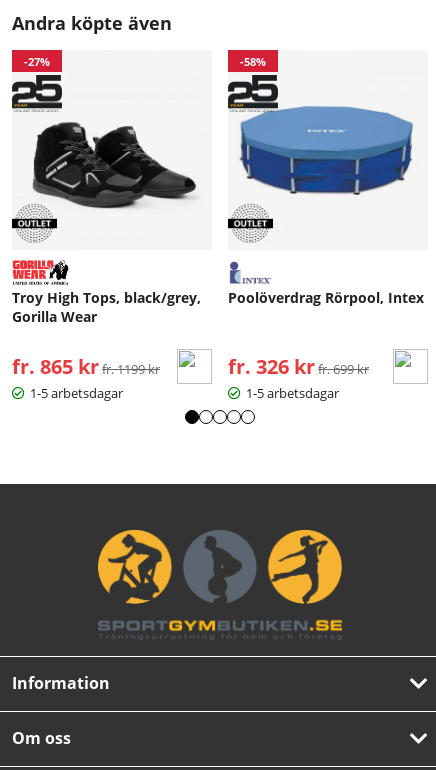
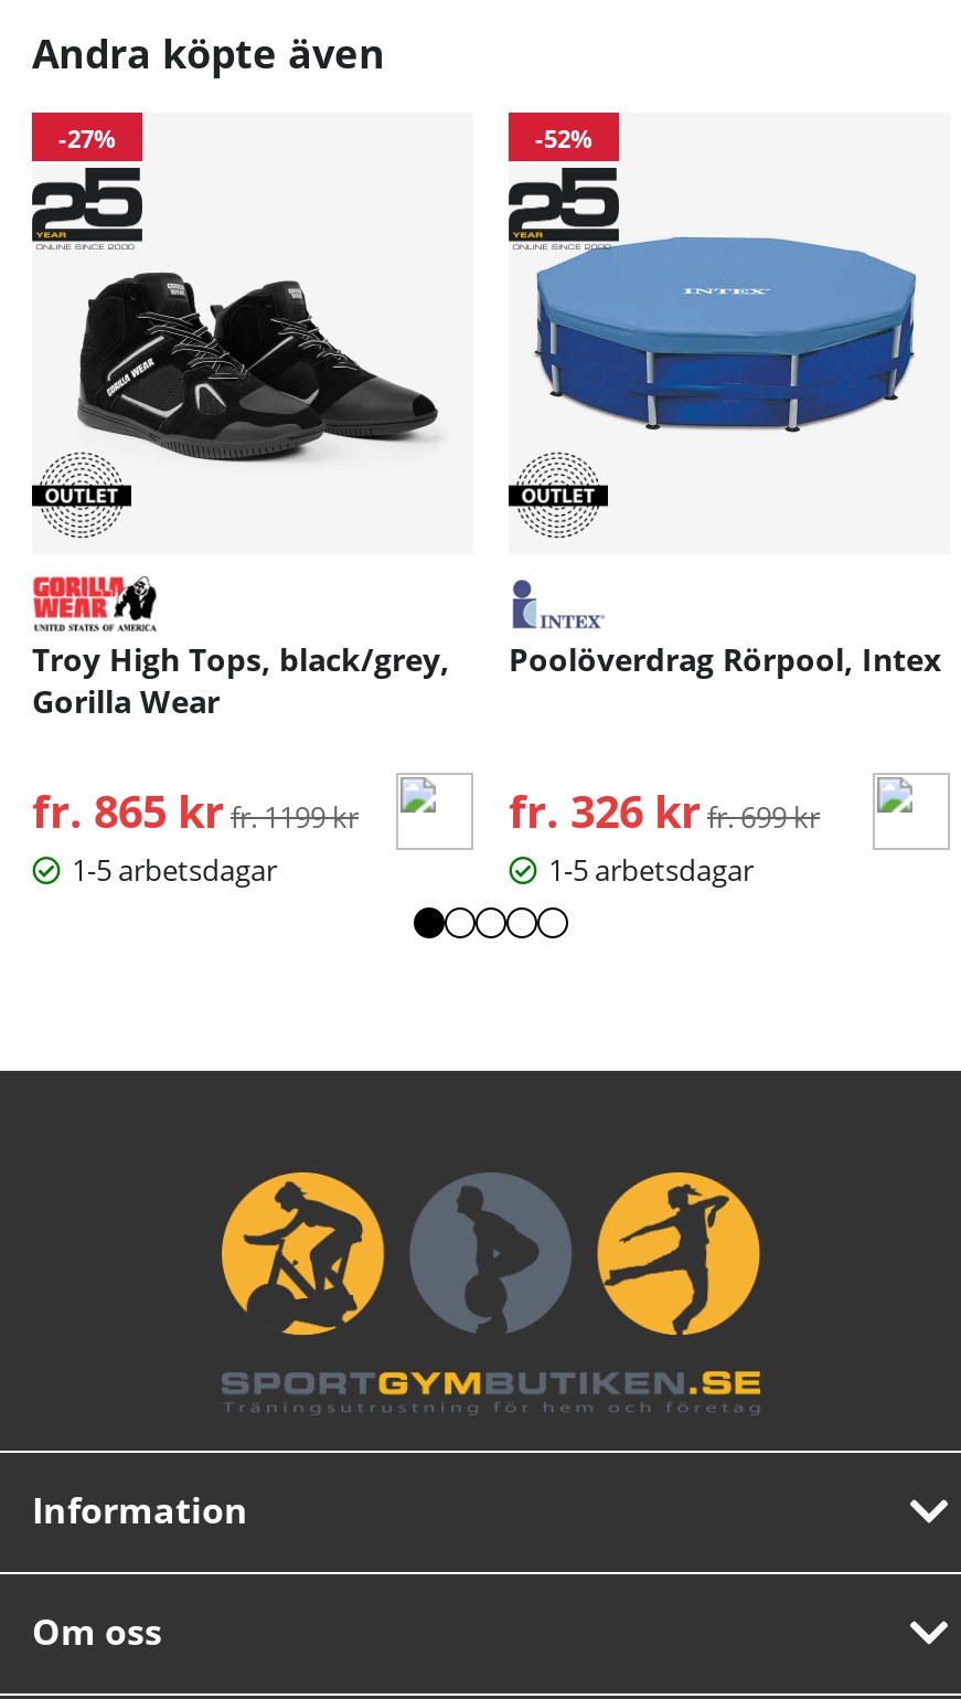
[240,54,266,69] -58% -> [535,122,592,155] -52%

